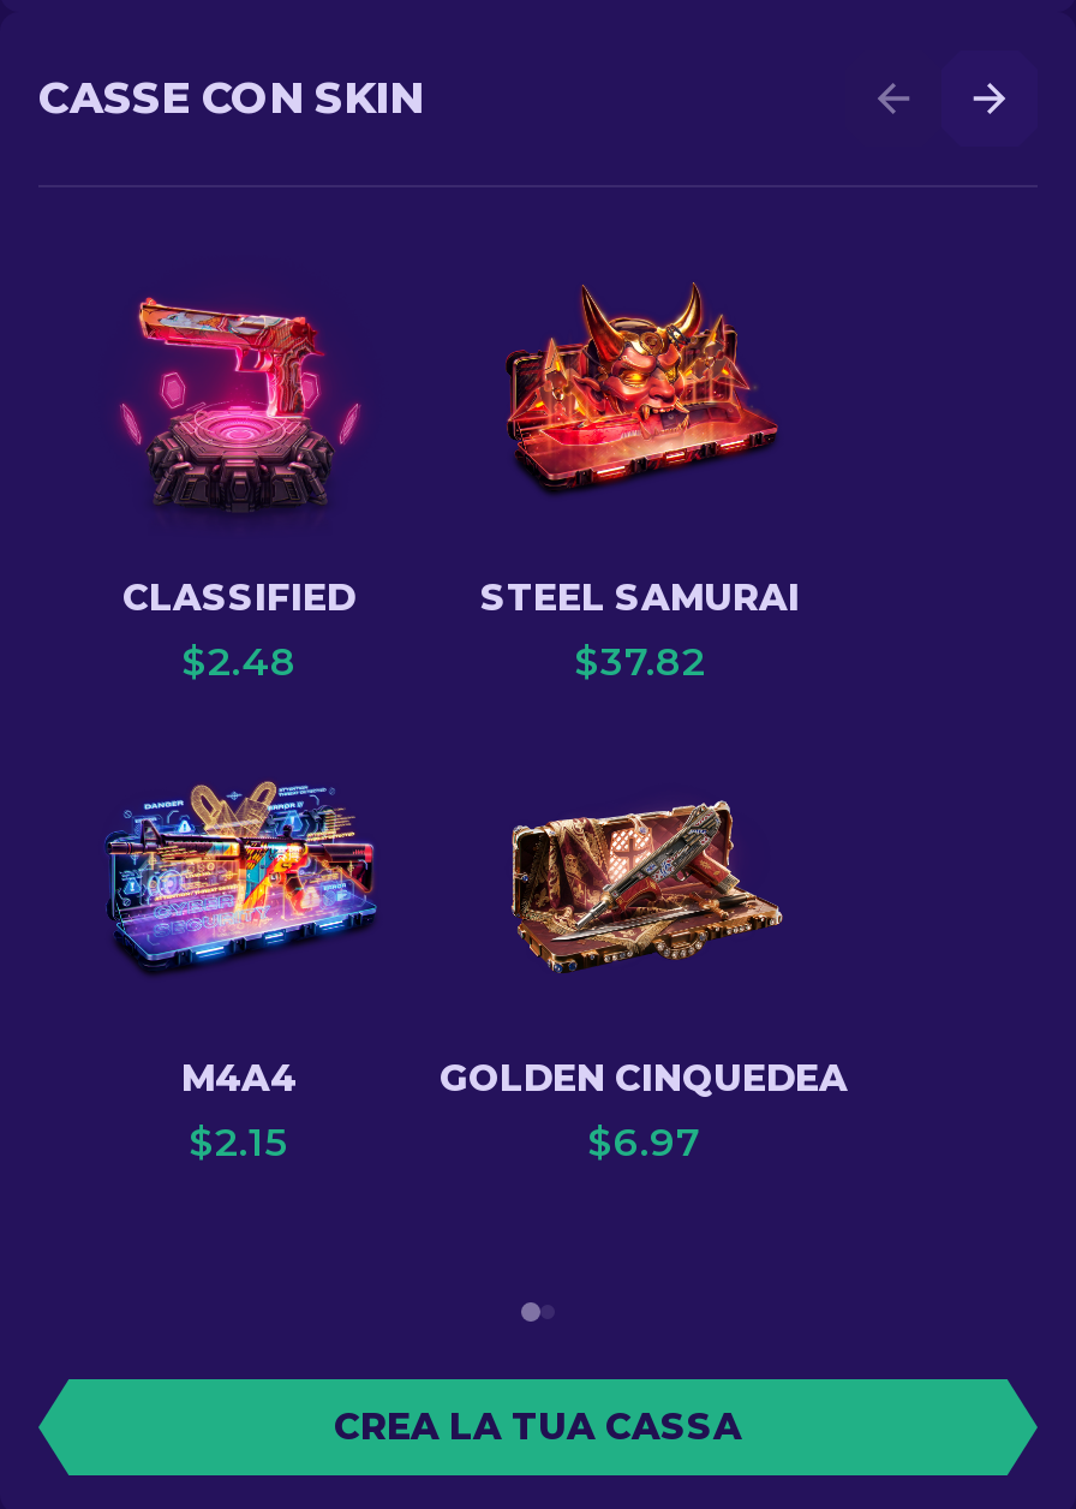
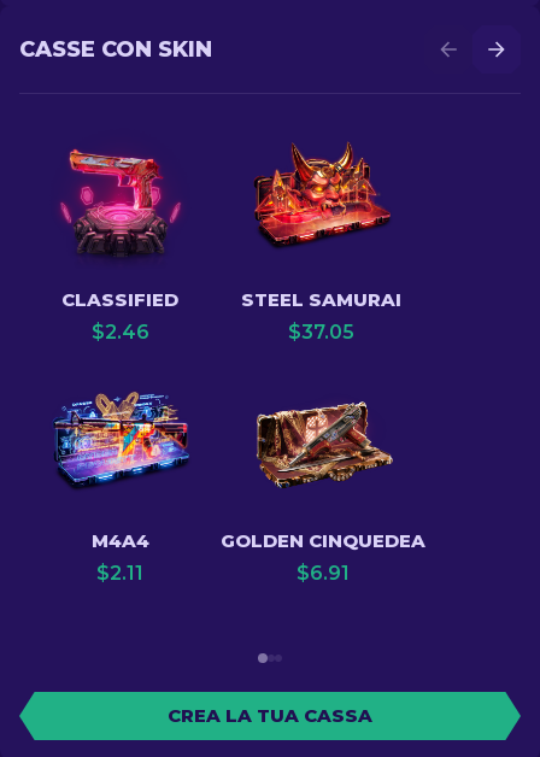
[181,639,297,685] $2.48 -> [91,321,149,344] $2.46
[574,639,706,685] $37.82 -> [288,321,354,344] $37.05
[189,1120,289,1165] $2.15 -> [96,562,143,585] $2.11
[587,1120,700,1165] $6.97 -> [297,562,350,585] $6.91

